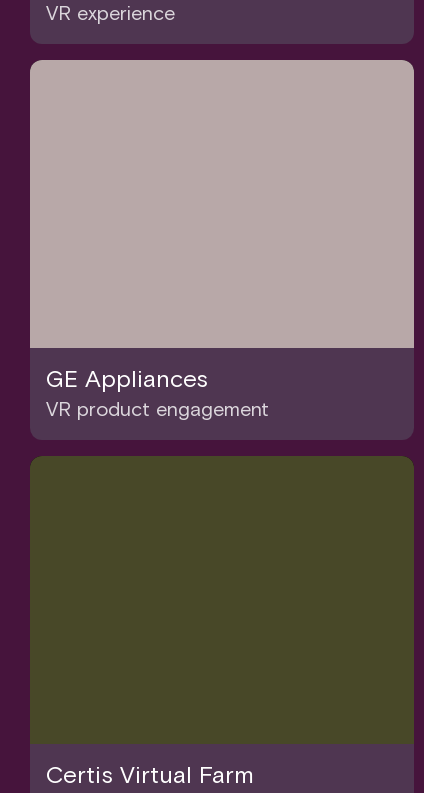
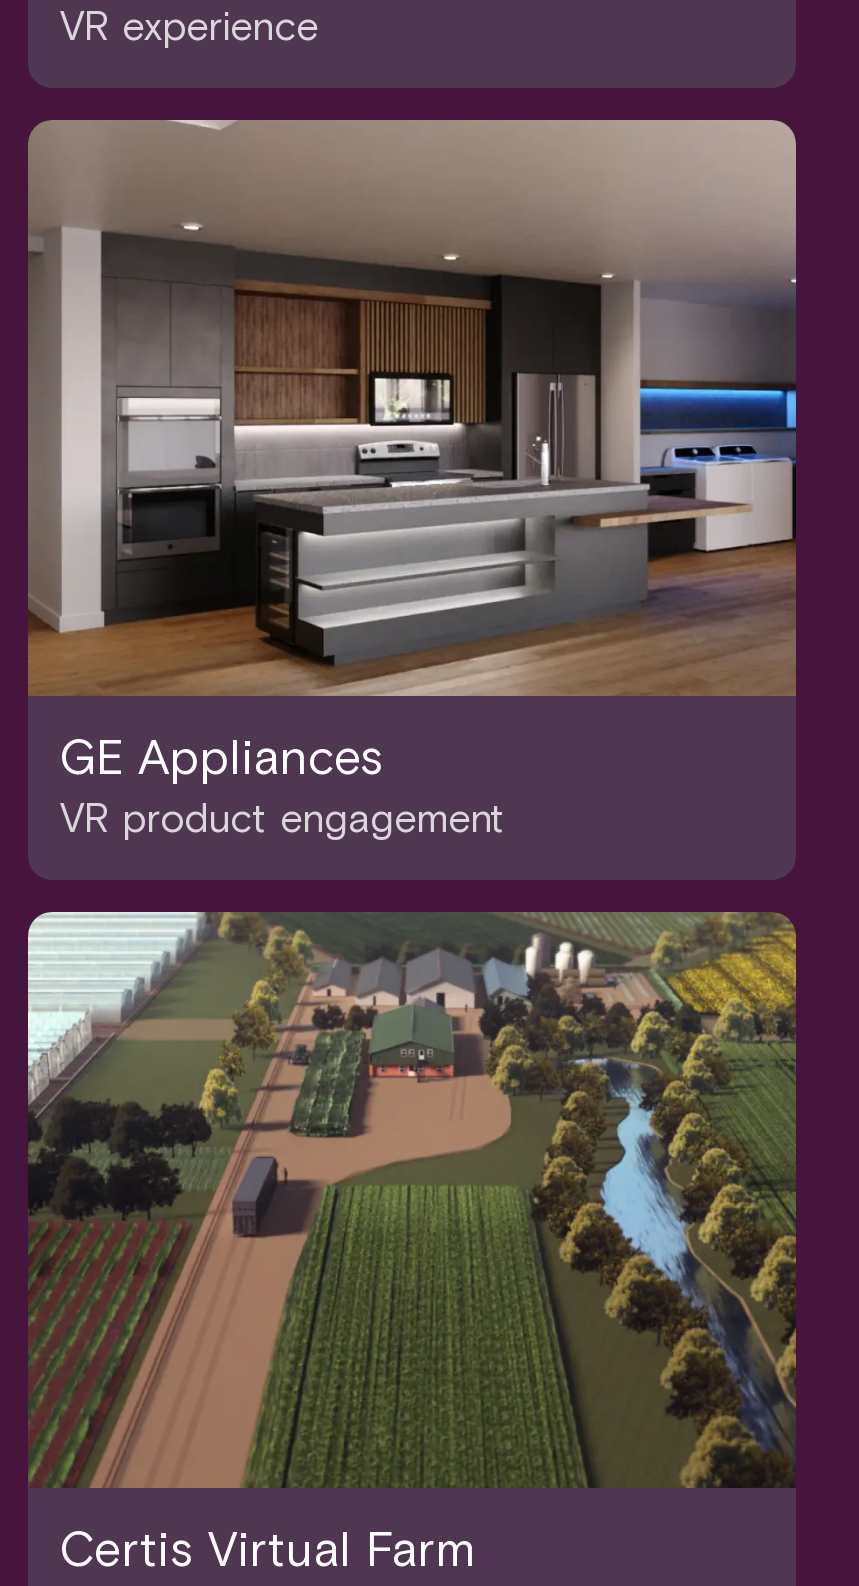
none -> [28,120,798,696] [image]
none -> [26,910,798,1488] [image]

